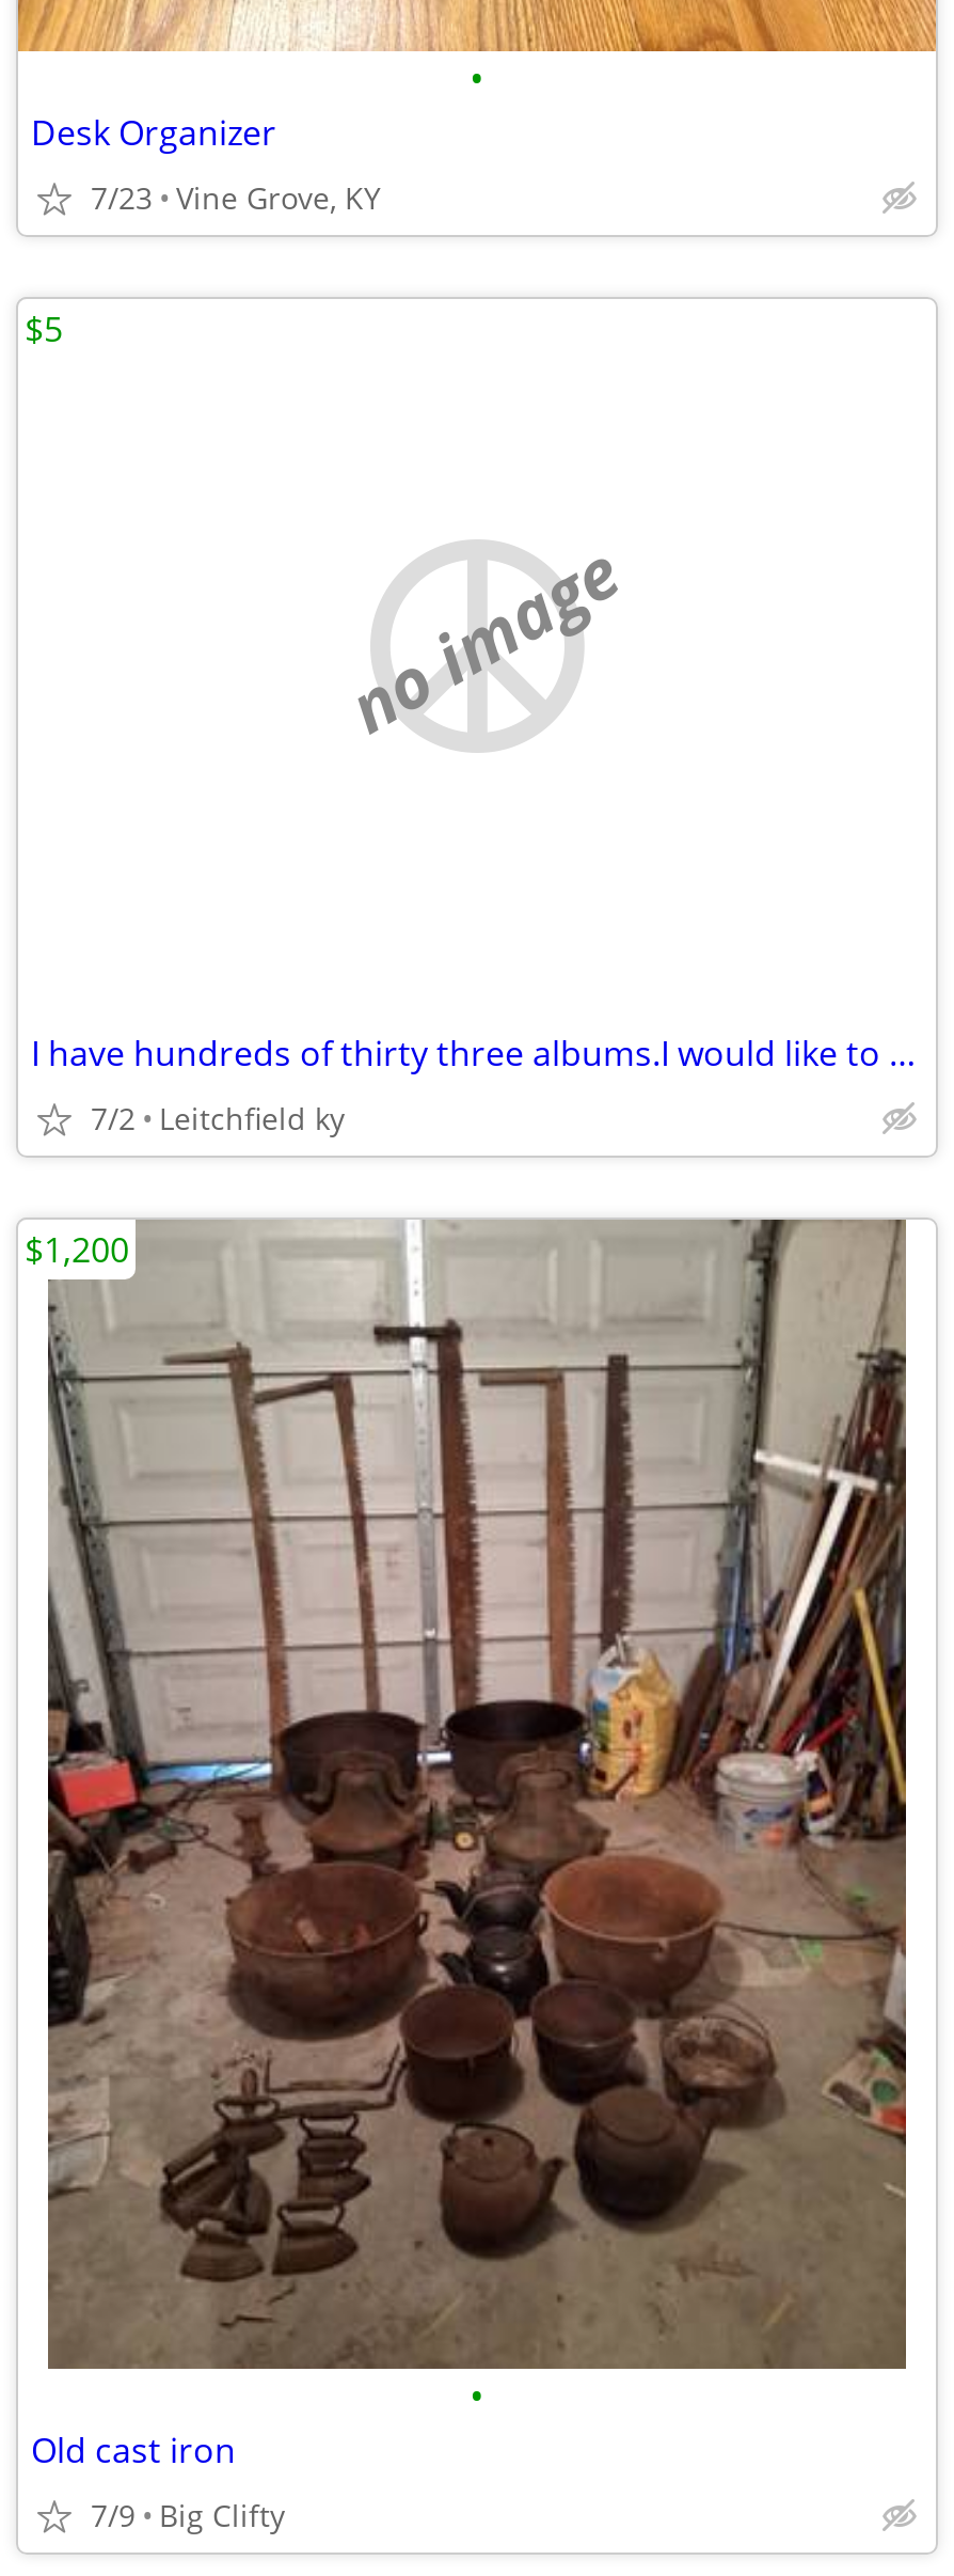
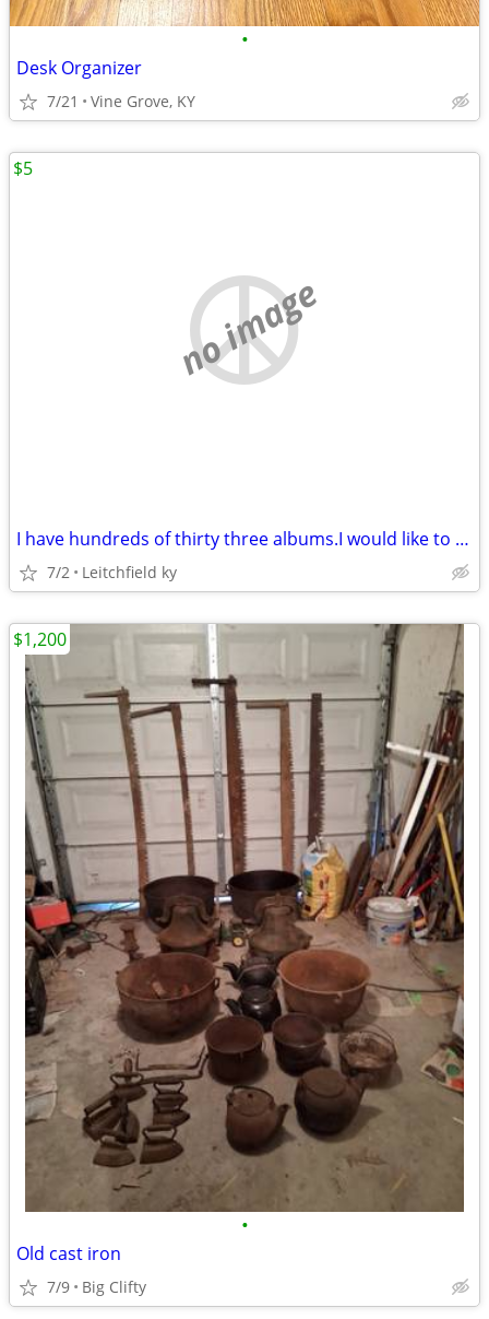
[91,177,381,218] 7/23 Vine Grove, KY -> [47,91,195,111] 7/21 Vine Grove, KY

